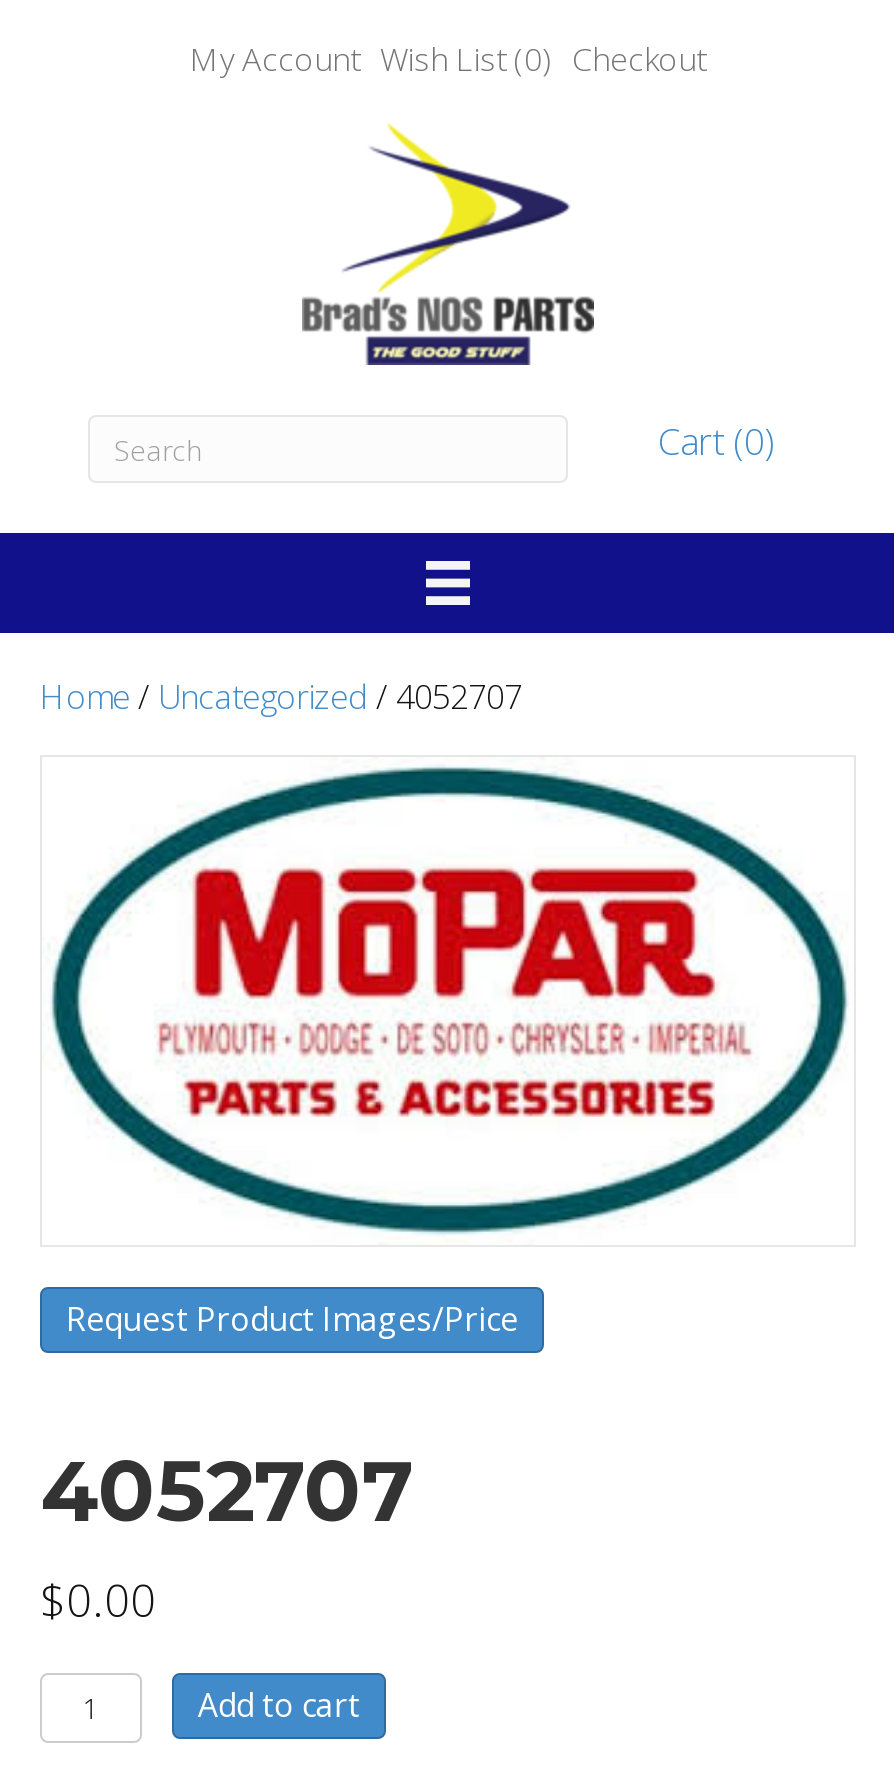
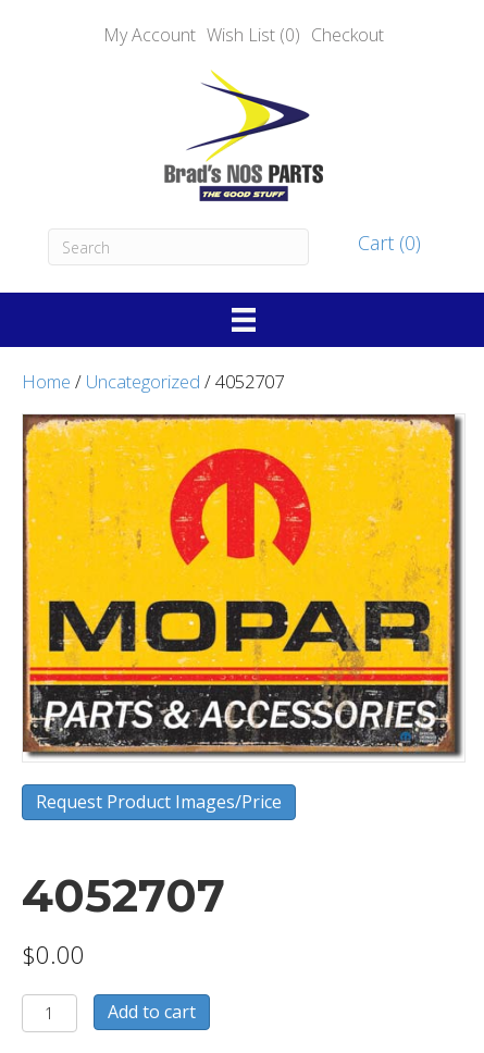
[42,757,850,1235] [image] -> [22,413,462,758] [image]

